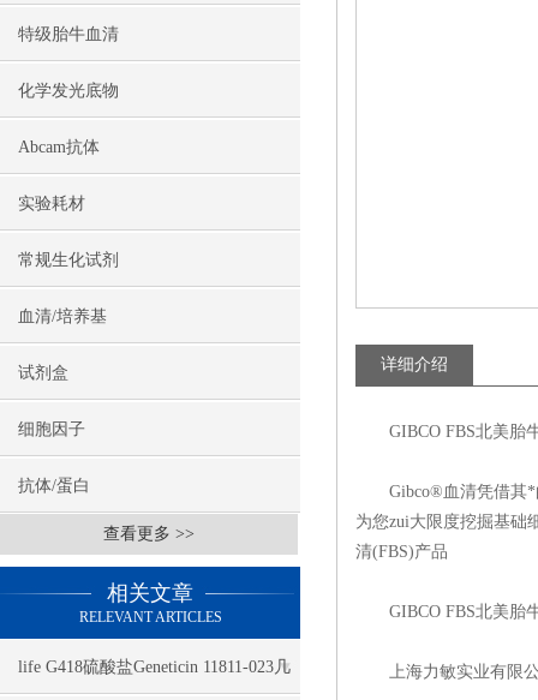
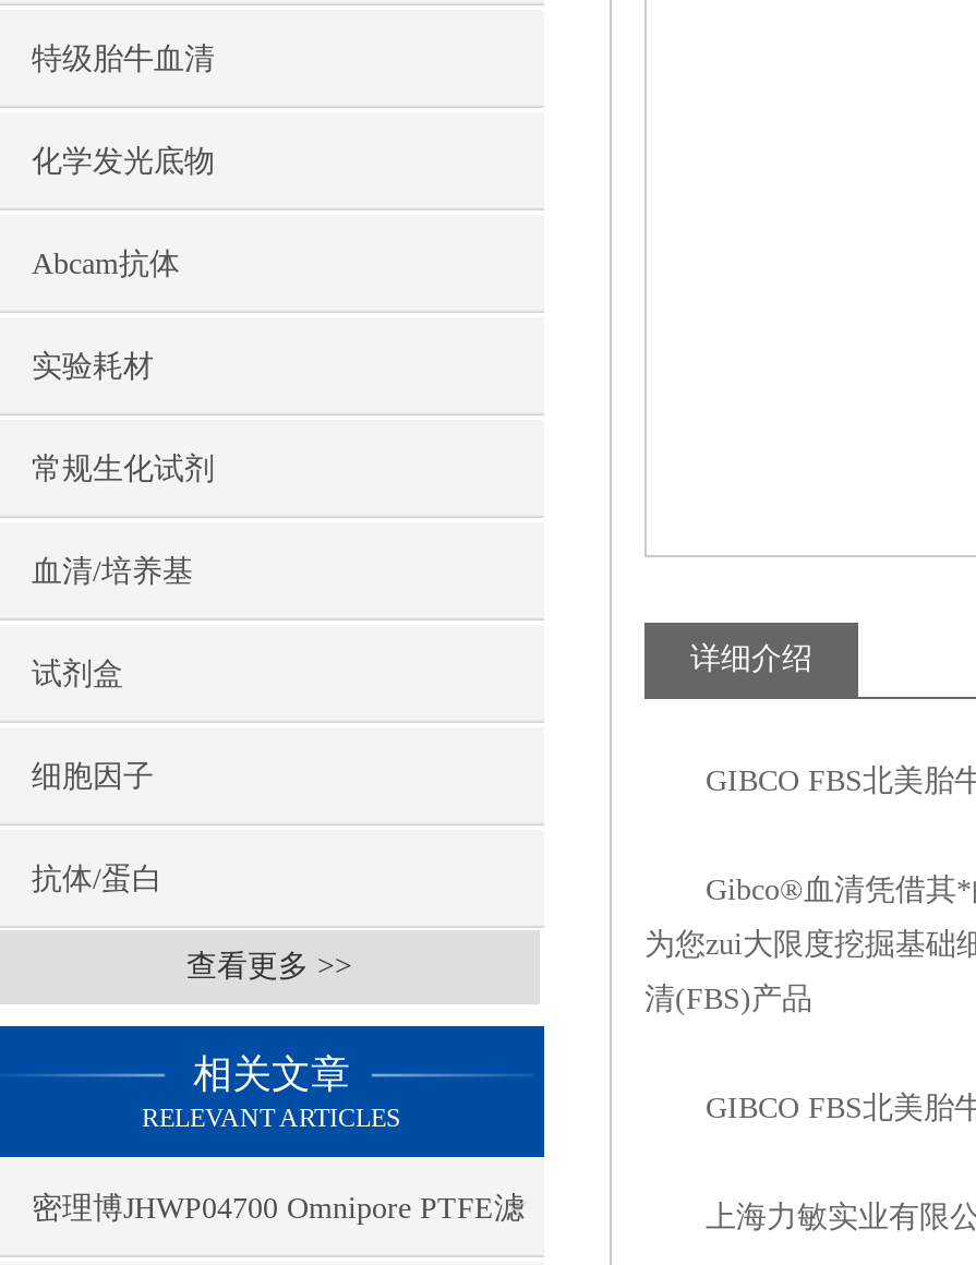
[18,658,291,676] life G418硫酸盐Geneticin 11811-023几 -> [32,1192,525,1225] 密理博JHWP04700 Omnipore PTFE滤

